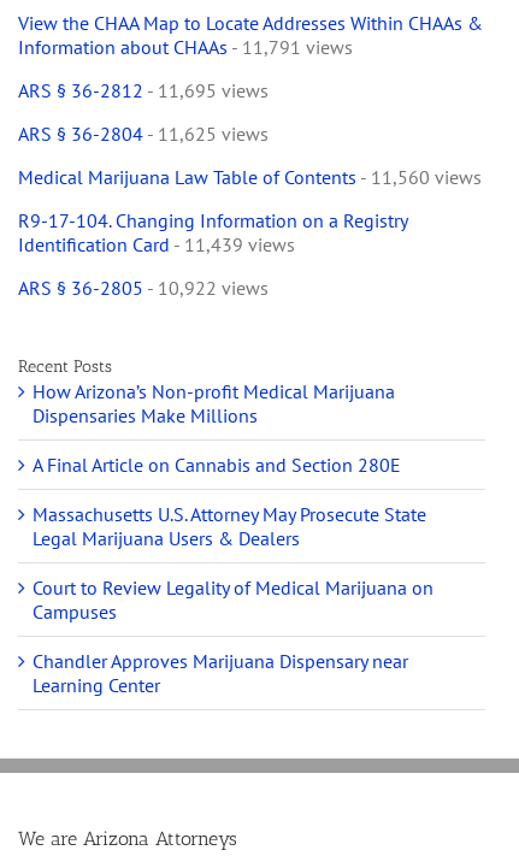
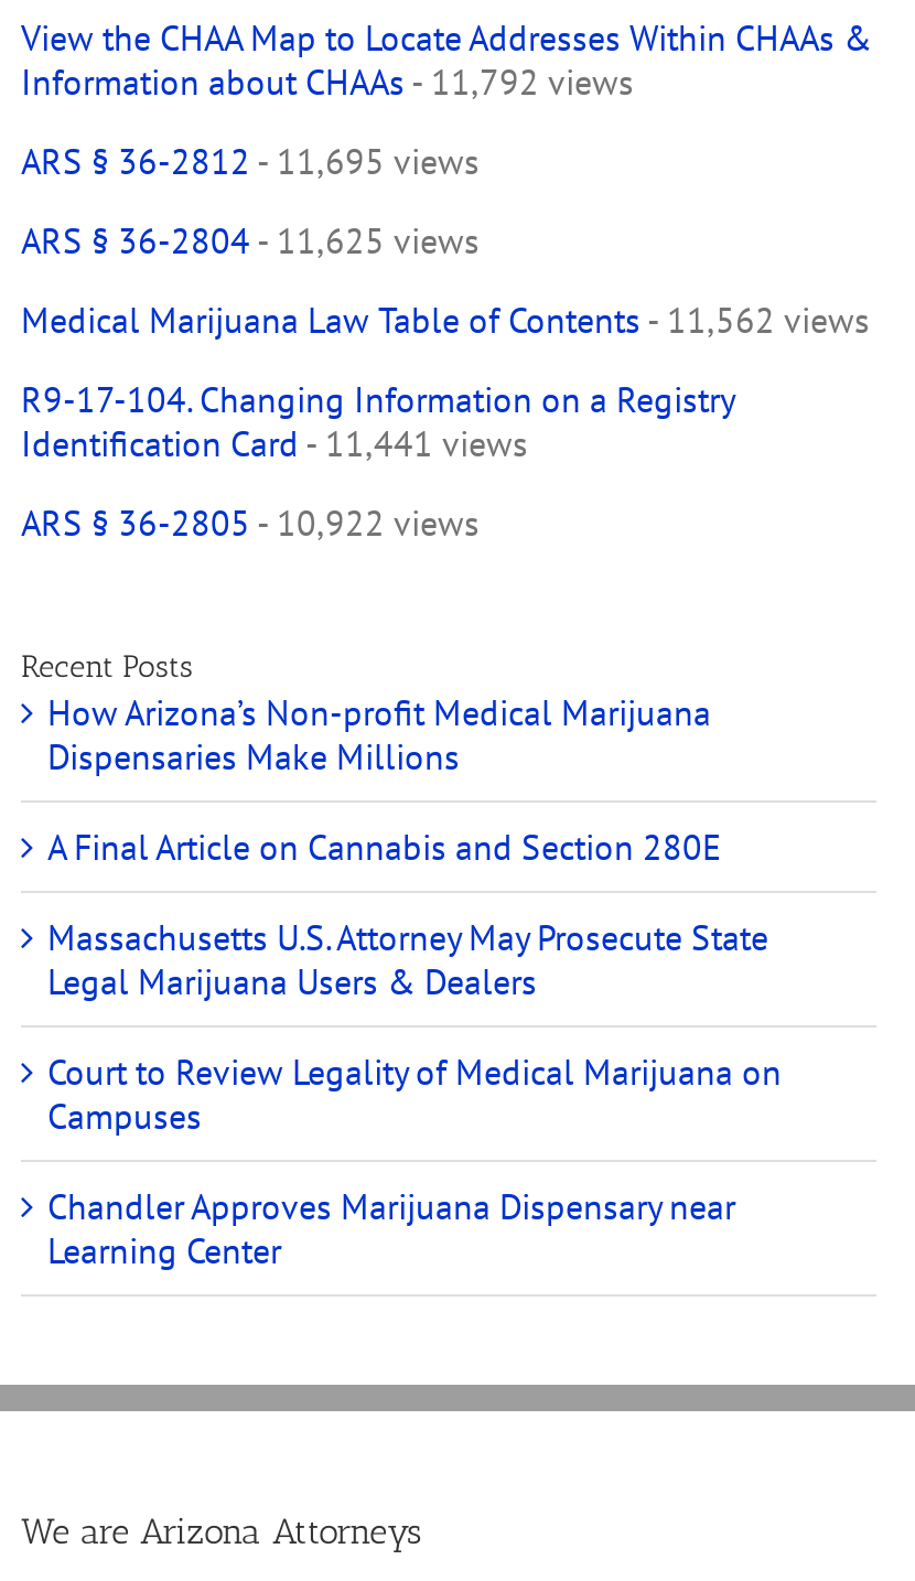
[18,35,353,59] Information about CHAAs - 11,791 views -> [21,60,634,104] Information about CHAAs - 11,792 views
[18,165,482,189] Medical Marijuana Law Table of Contents - 11,560 views -> [21,298,870,342] Medical Marijuana Law Table of Contents - 11,562 views
[18,233,295,257] Identification Card - 11,439 views -> [21,422,528,466] Identification Card - 11,441 views

